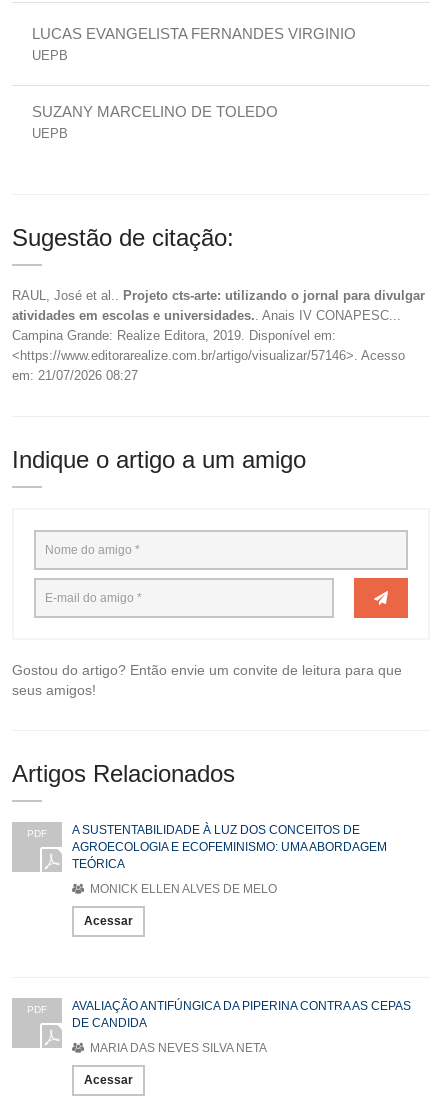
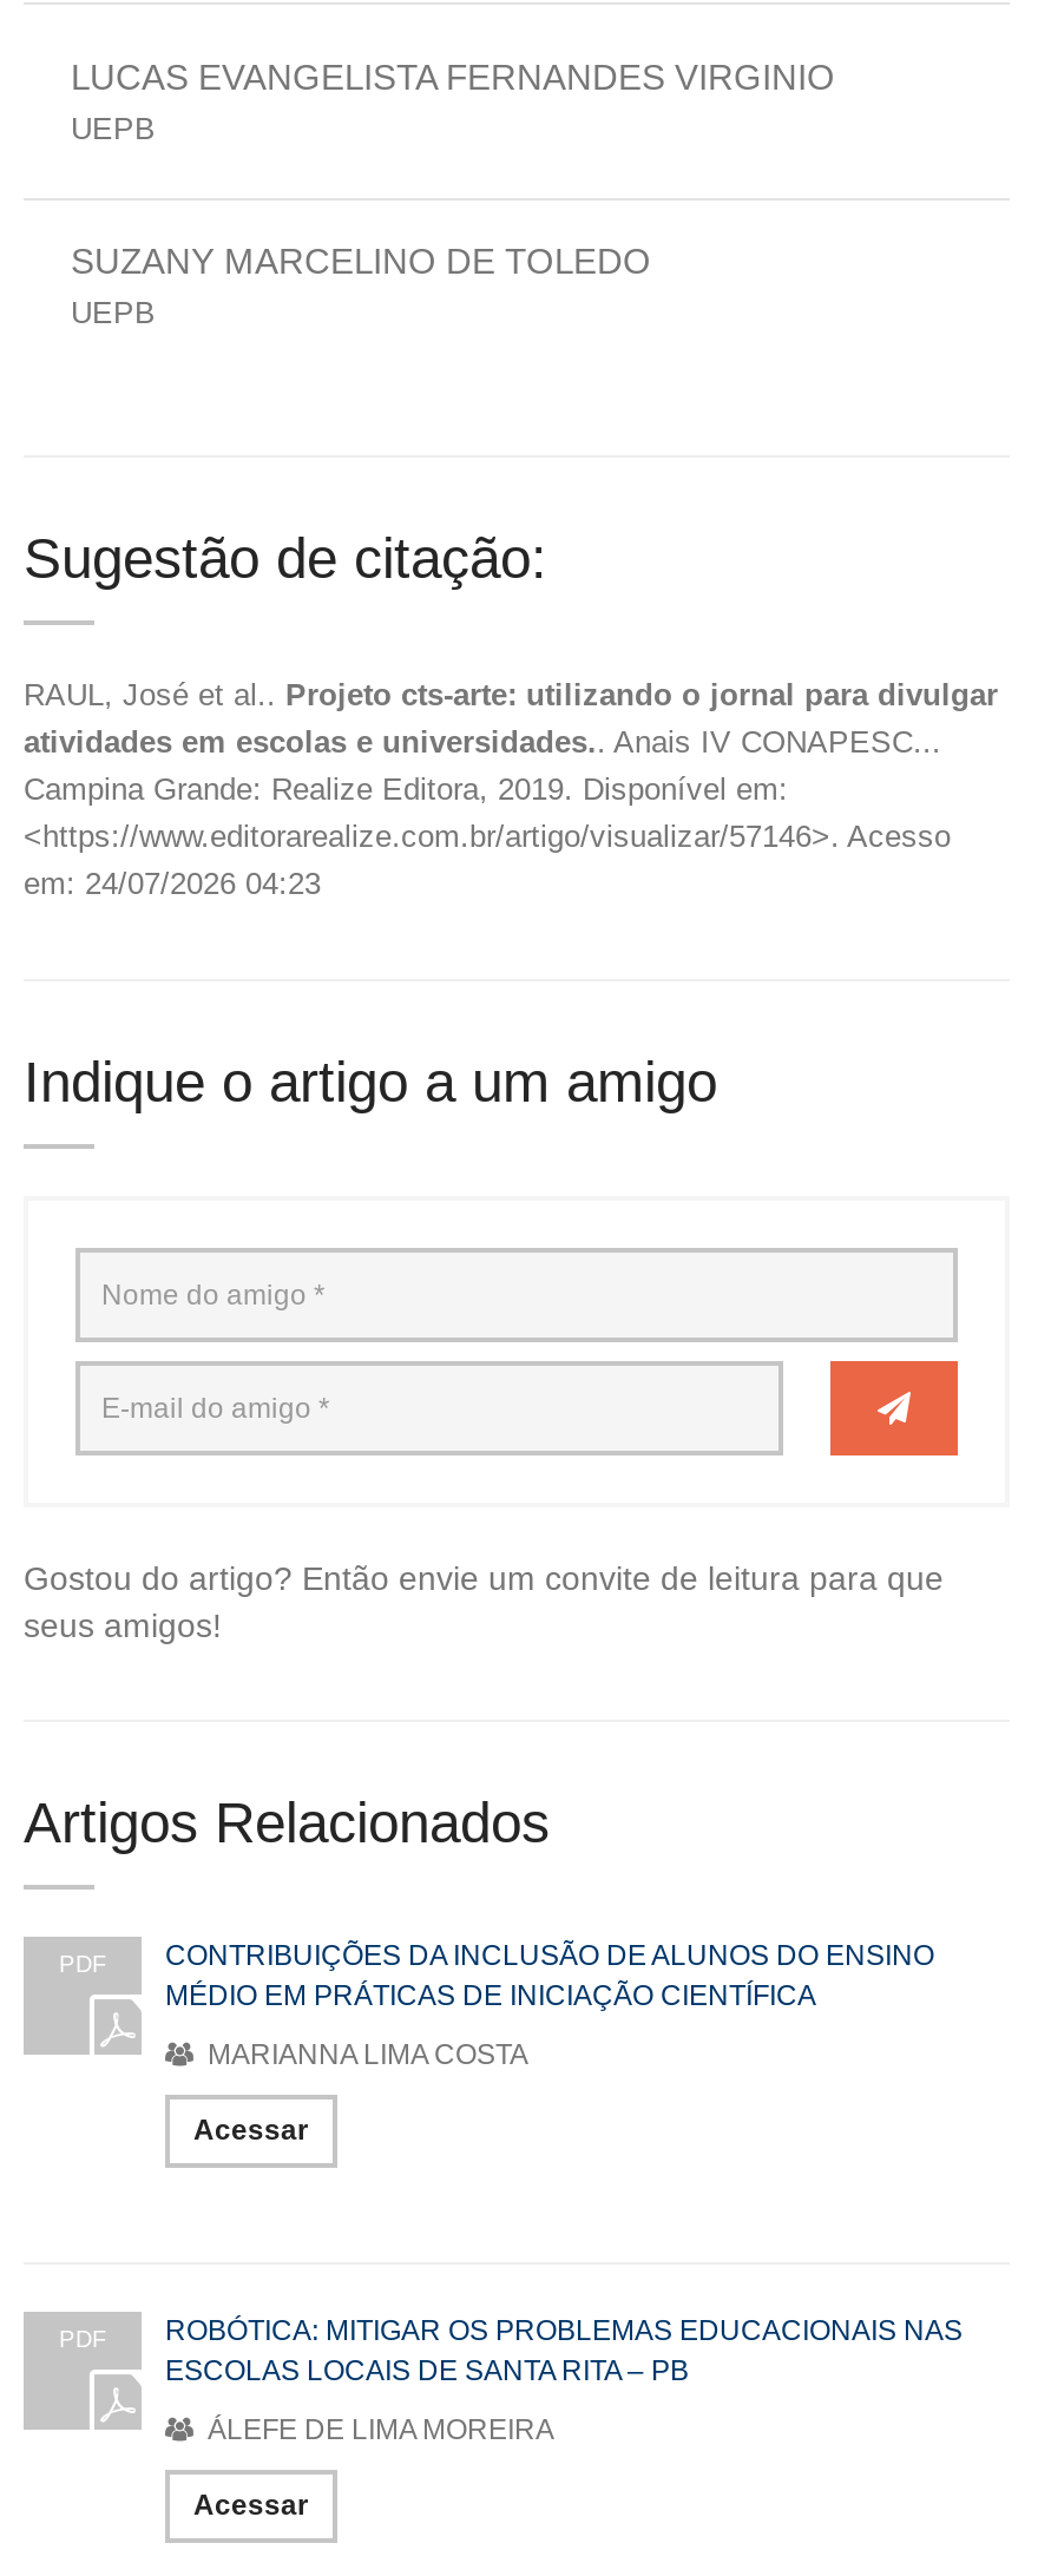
[12,368,138,383] em: 21/07/2026 08:27 -> [24,866,321,901] em: 24/07/2026 04:23
[72,823,387,871] A SUSTENTABILIDADE À LUZ DOS CONCEITOS DE | AGROECOLOGIA E ECOFEMINISMO: UMA ABORDAGEM | TEÓRICA -> [165,1939,934,2012] CONTRIBUIÇÕES DA INCLUSÃO DE ALUNOS DO ENSINO | MÉDIO EM PRÁTICAS DE INICIAÇÃO CIENTÍFICA
[87,882,277,896] MONICK ELLEN ALVES DE MELO -> [201,2038,528,2071] MARIANNA LIMA COSTA
[72,999,411,1030] AVALIAÇÃO ANTIFÚNGICA DA PIPERINA CONTRA AS CEPAS | DE CANDIDA -> [165,2314,963,2387] ROBÓTICA: MITIGAR OS PROBLEMAS EDUCACIONAIS NAS | ESCOLAS LOCAIS DE SANTA RITA – PB
[87,1041,267,1055] MARIA DAS NEVES SILVA NETA -> [201,2413,554,2446] ÁLEFE DE LIMA MOREIRA

